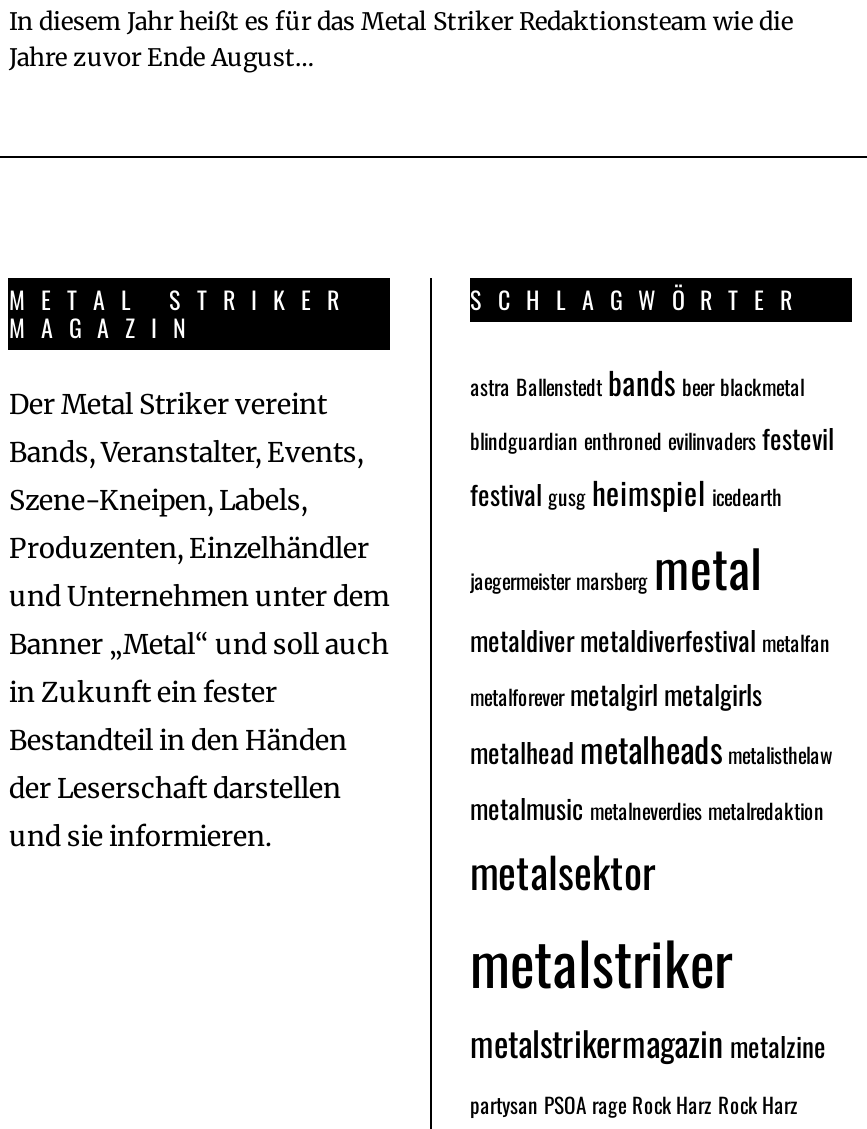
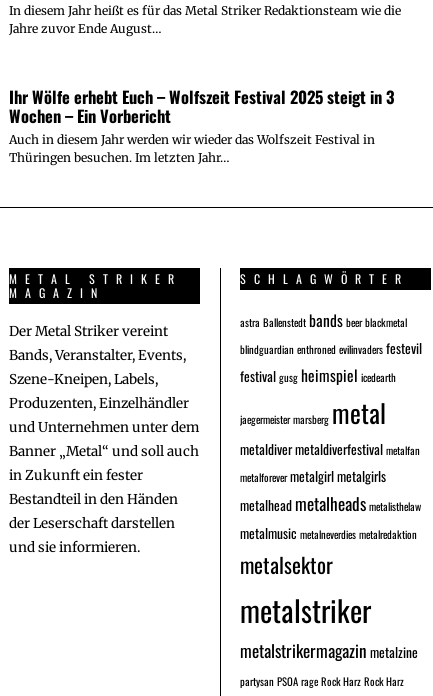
none -> [9,84,394,165] Ihr Wölfe erhebt Euch – Wolfszeit Festival 2025 steigt in 3 | Wochen – Ein Vorbericht | Auch in diesem Jahr werden wir wieder das Wolfszeit Festival in | Thüringen besuchen. Im letzten Jahr…

